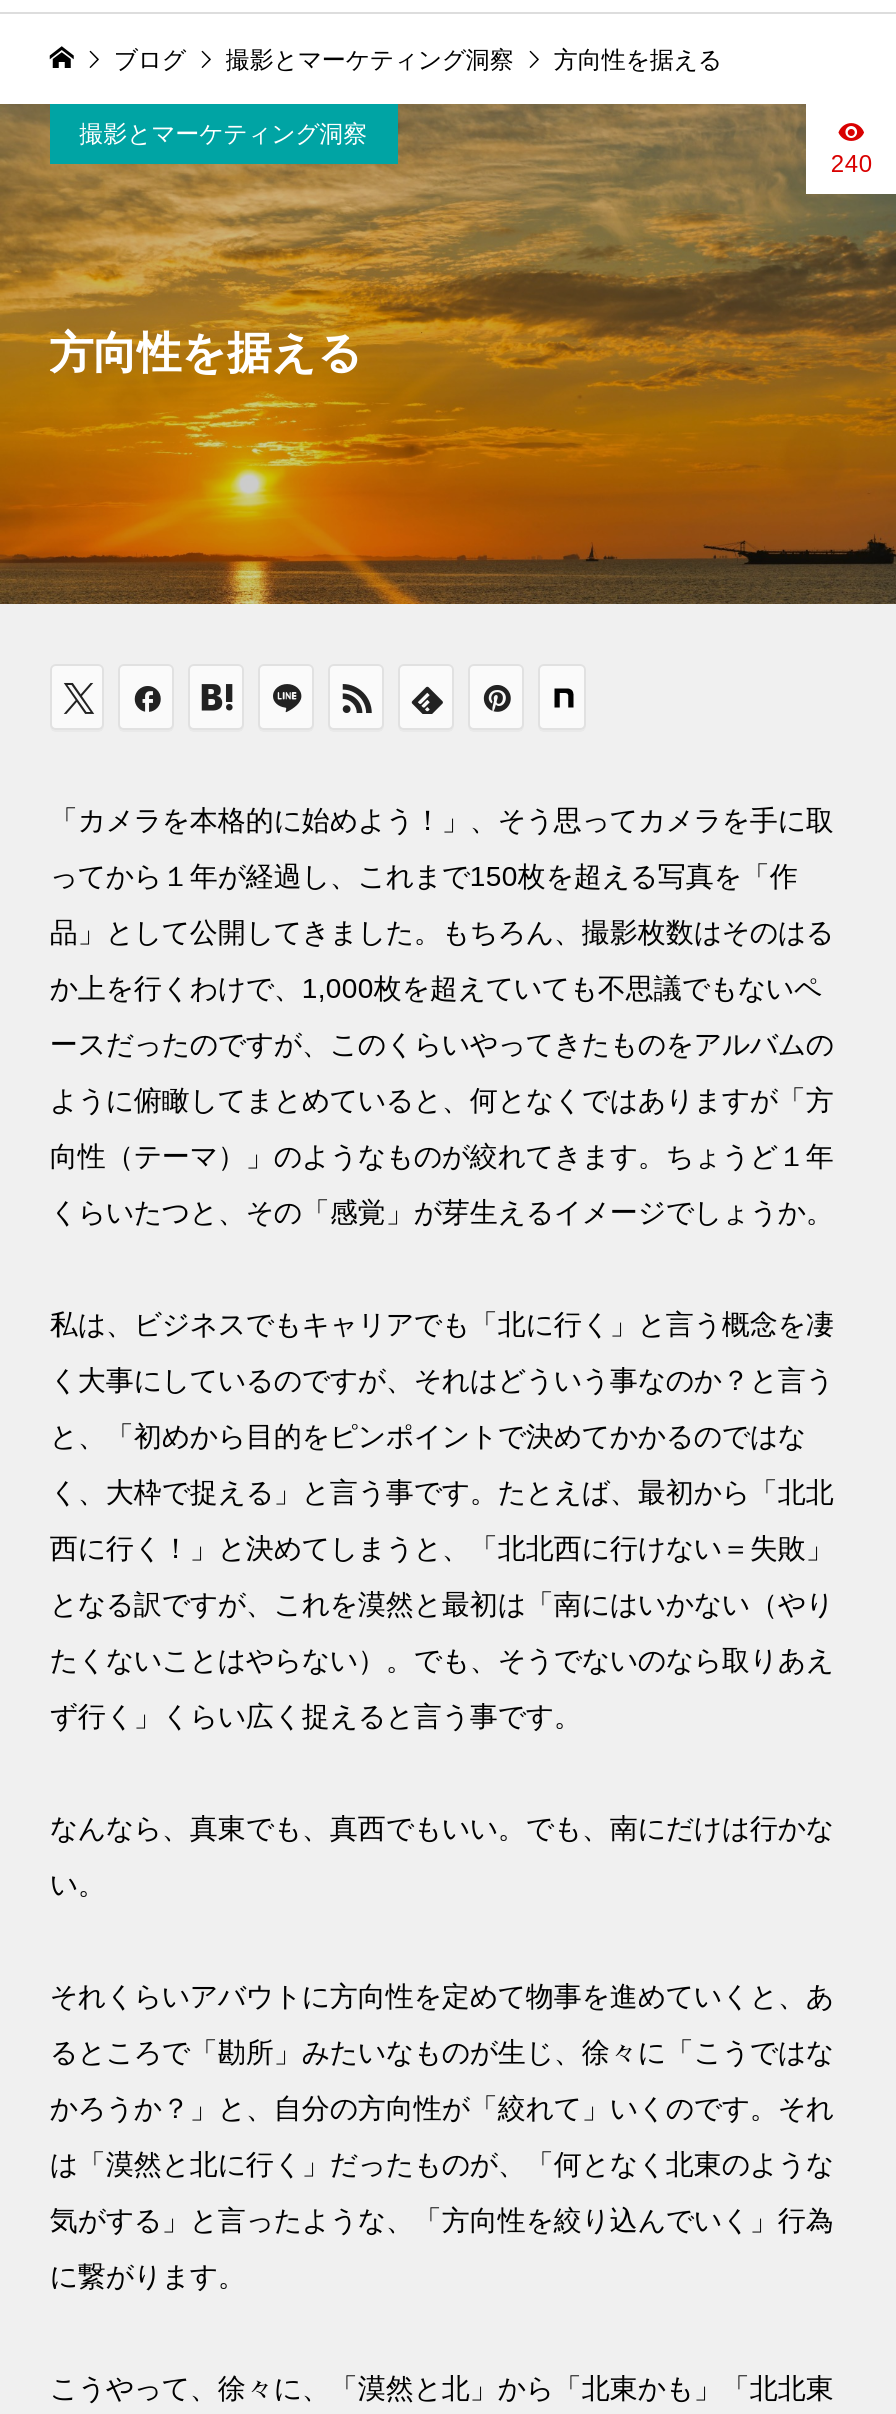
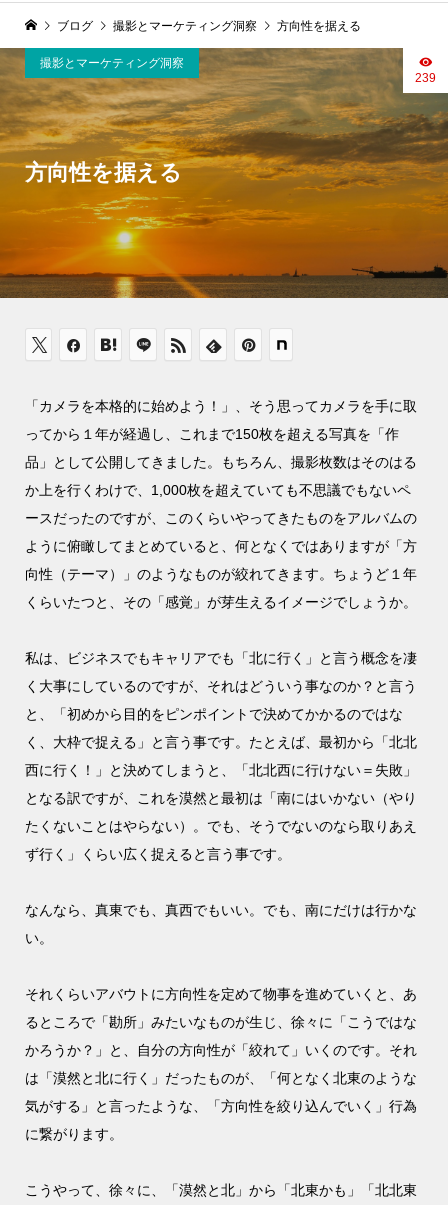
[831,150,873,178] 240 -> [415,71,436,85] 239

